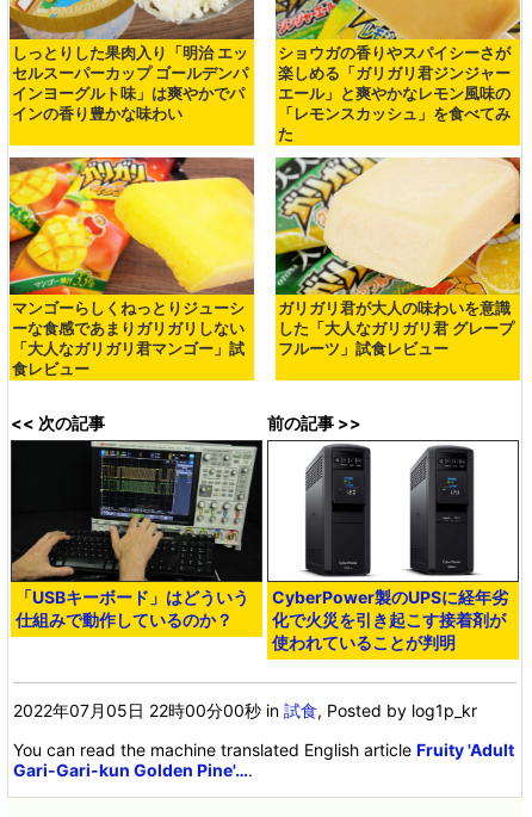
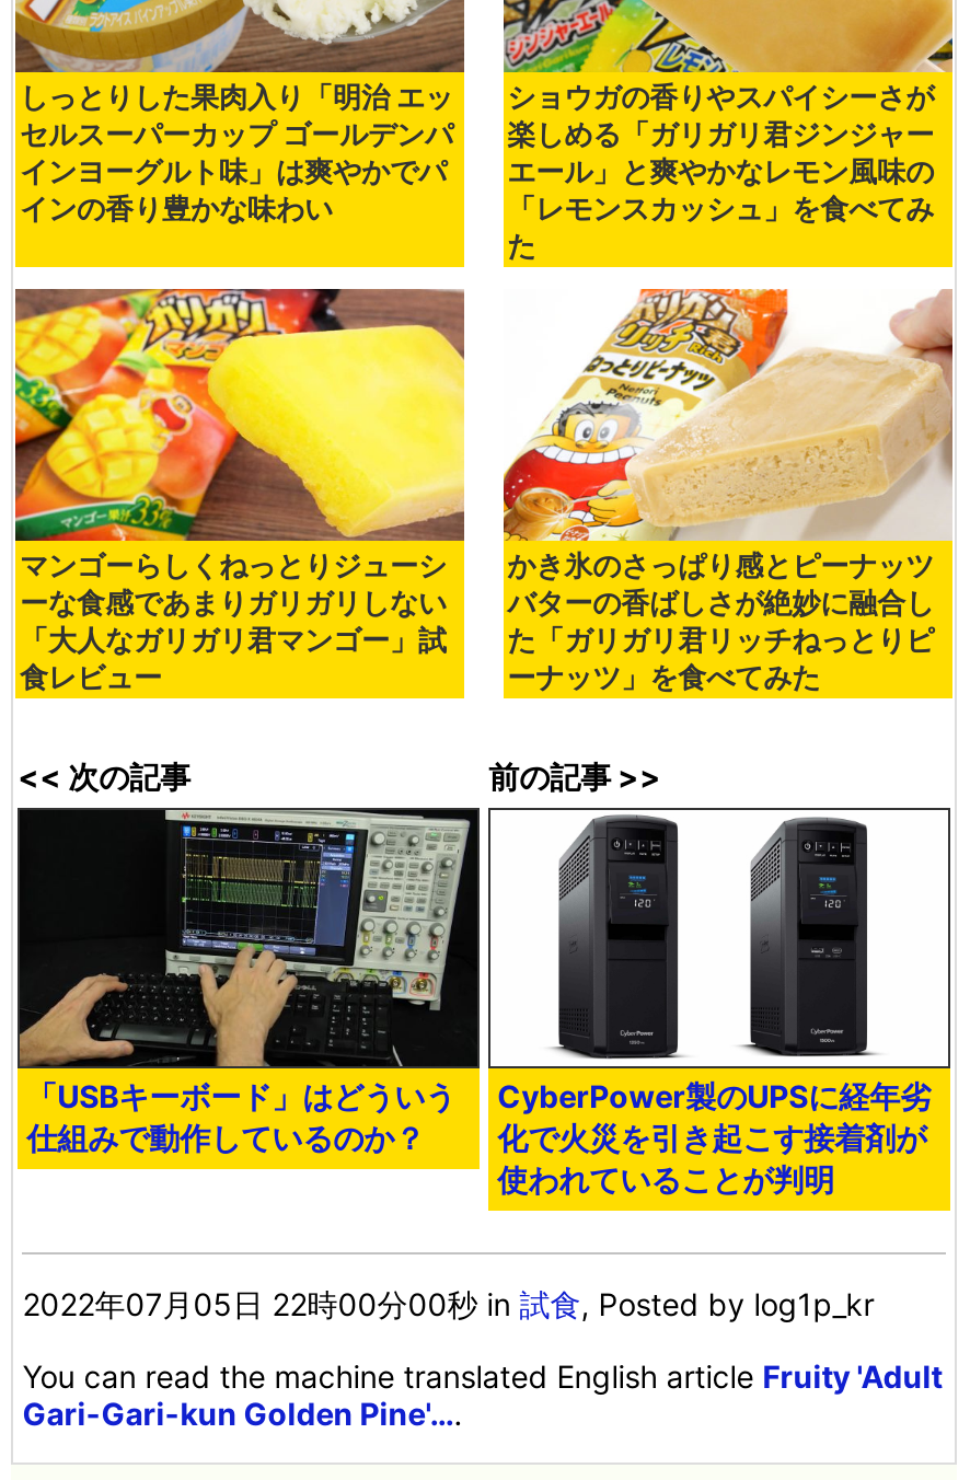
[274,156,521,358] [image] | ガリガリ君が大人の味わいを意識 | した「大人なガリガリ君 グレープ | フルーツ」試食レビュー -> [501,287,955,694] [image] | かき氷のさっぱり感とピーナッツ | バターの香ばしさが絶妙に融合し | た「ガリガリ君リッチねっとりピ | ーナッツ」を食べてみた

